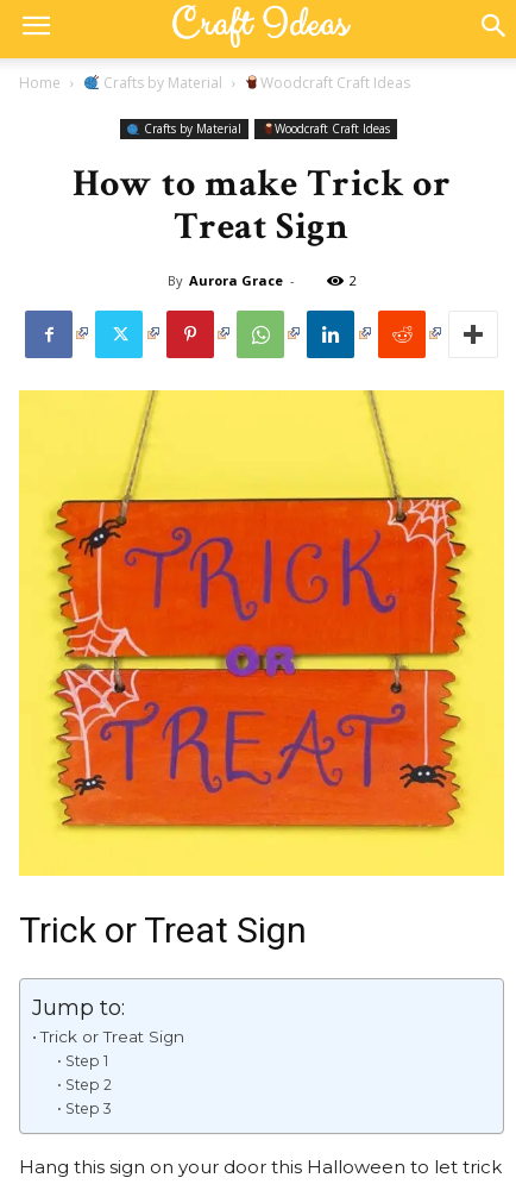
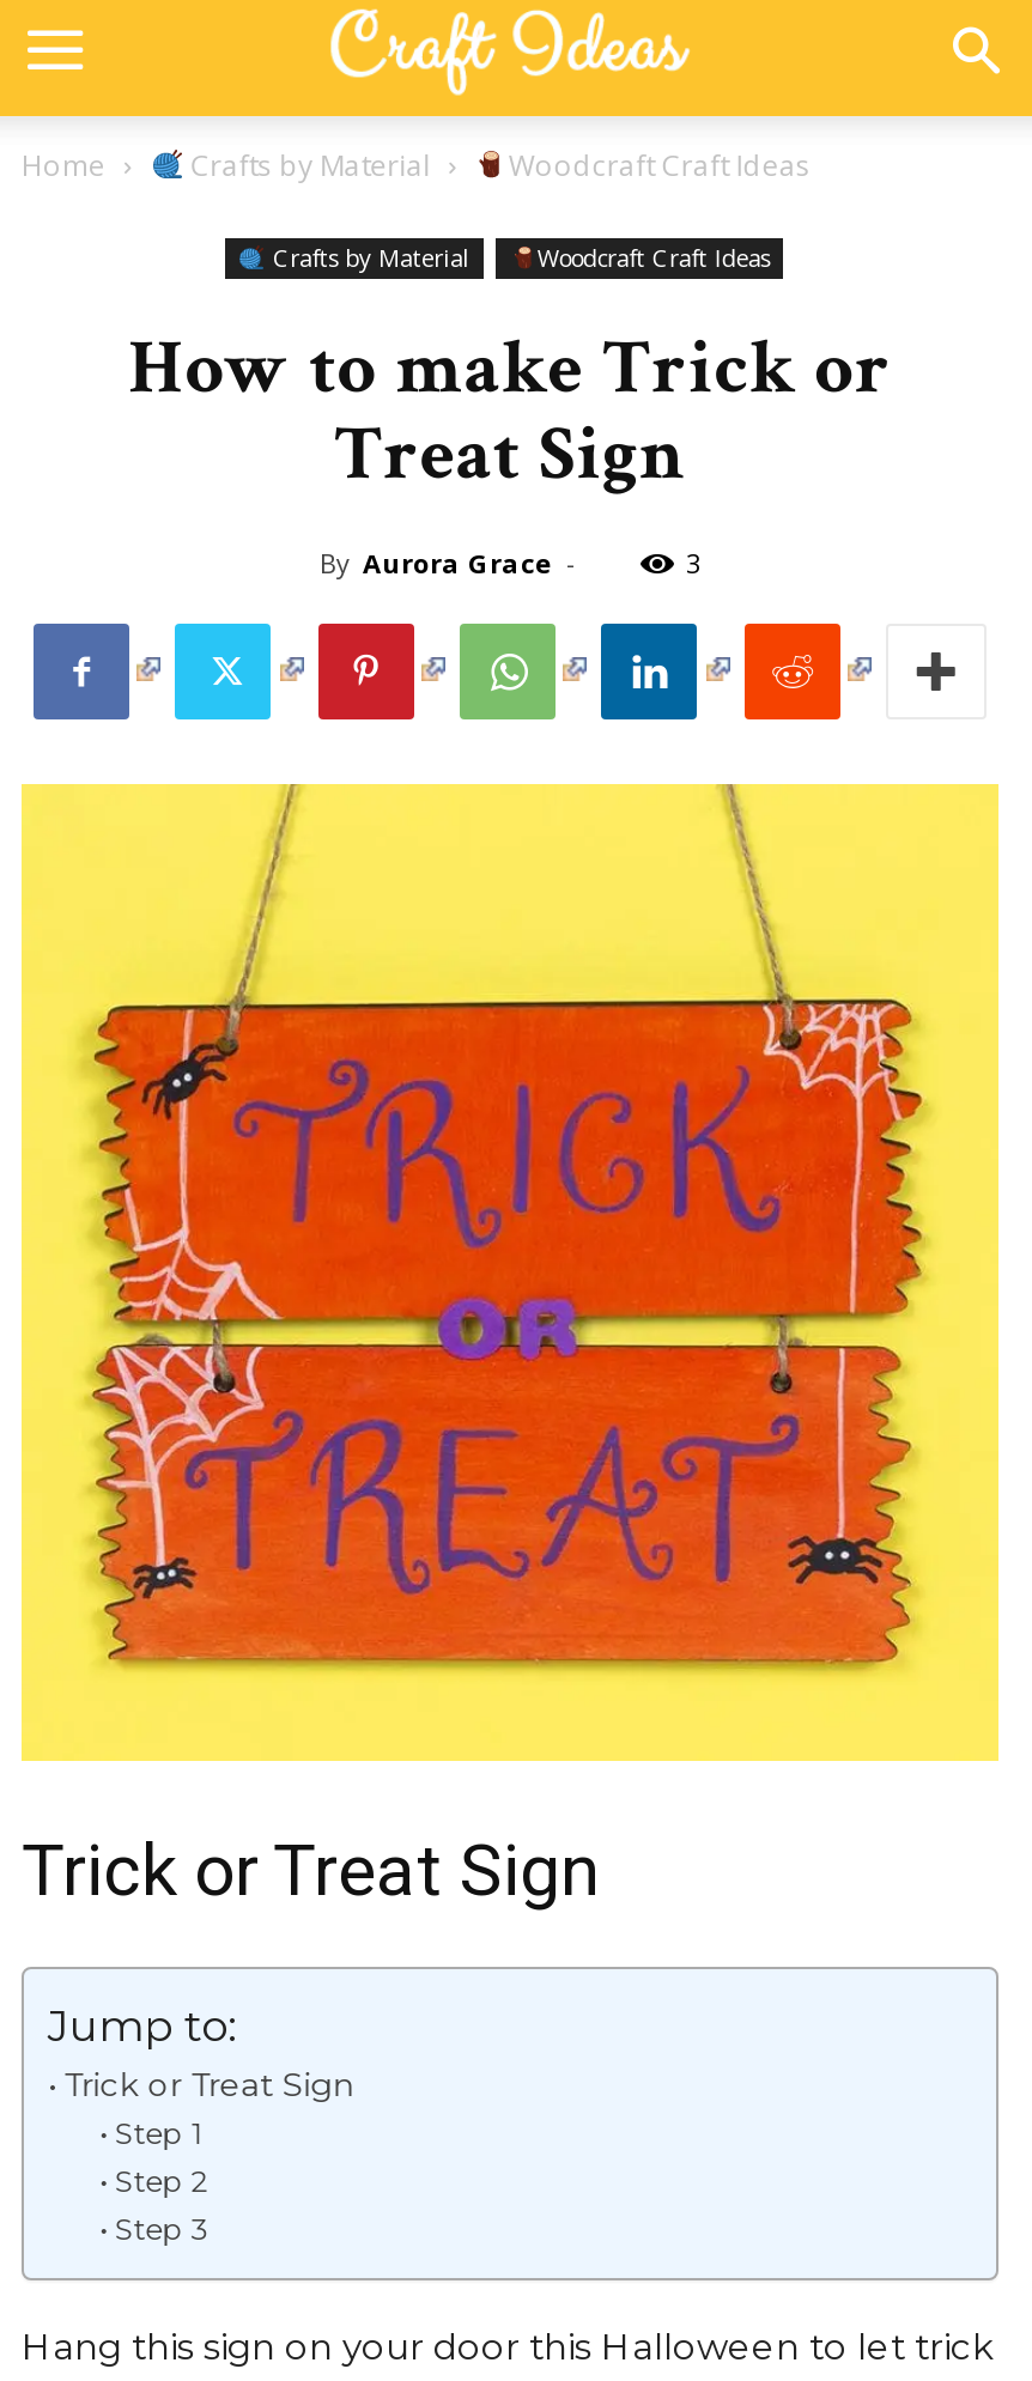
[349,271,356,289] 2 -> [686,545,700,581] 3

